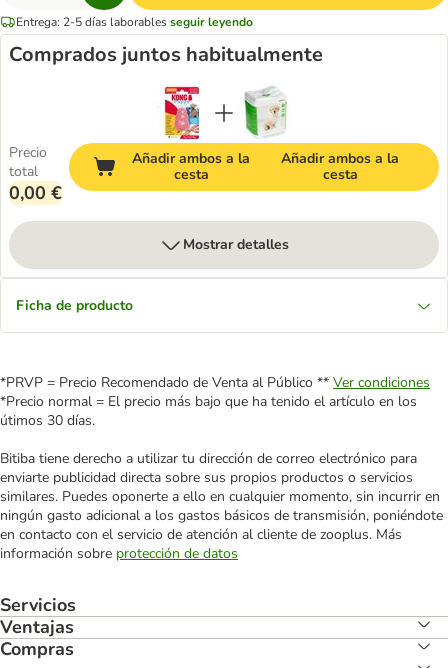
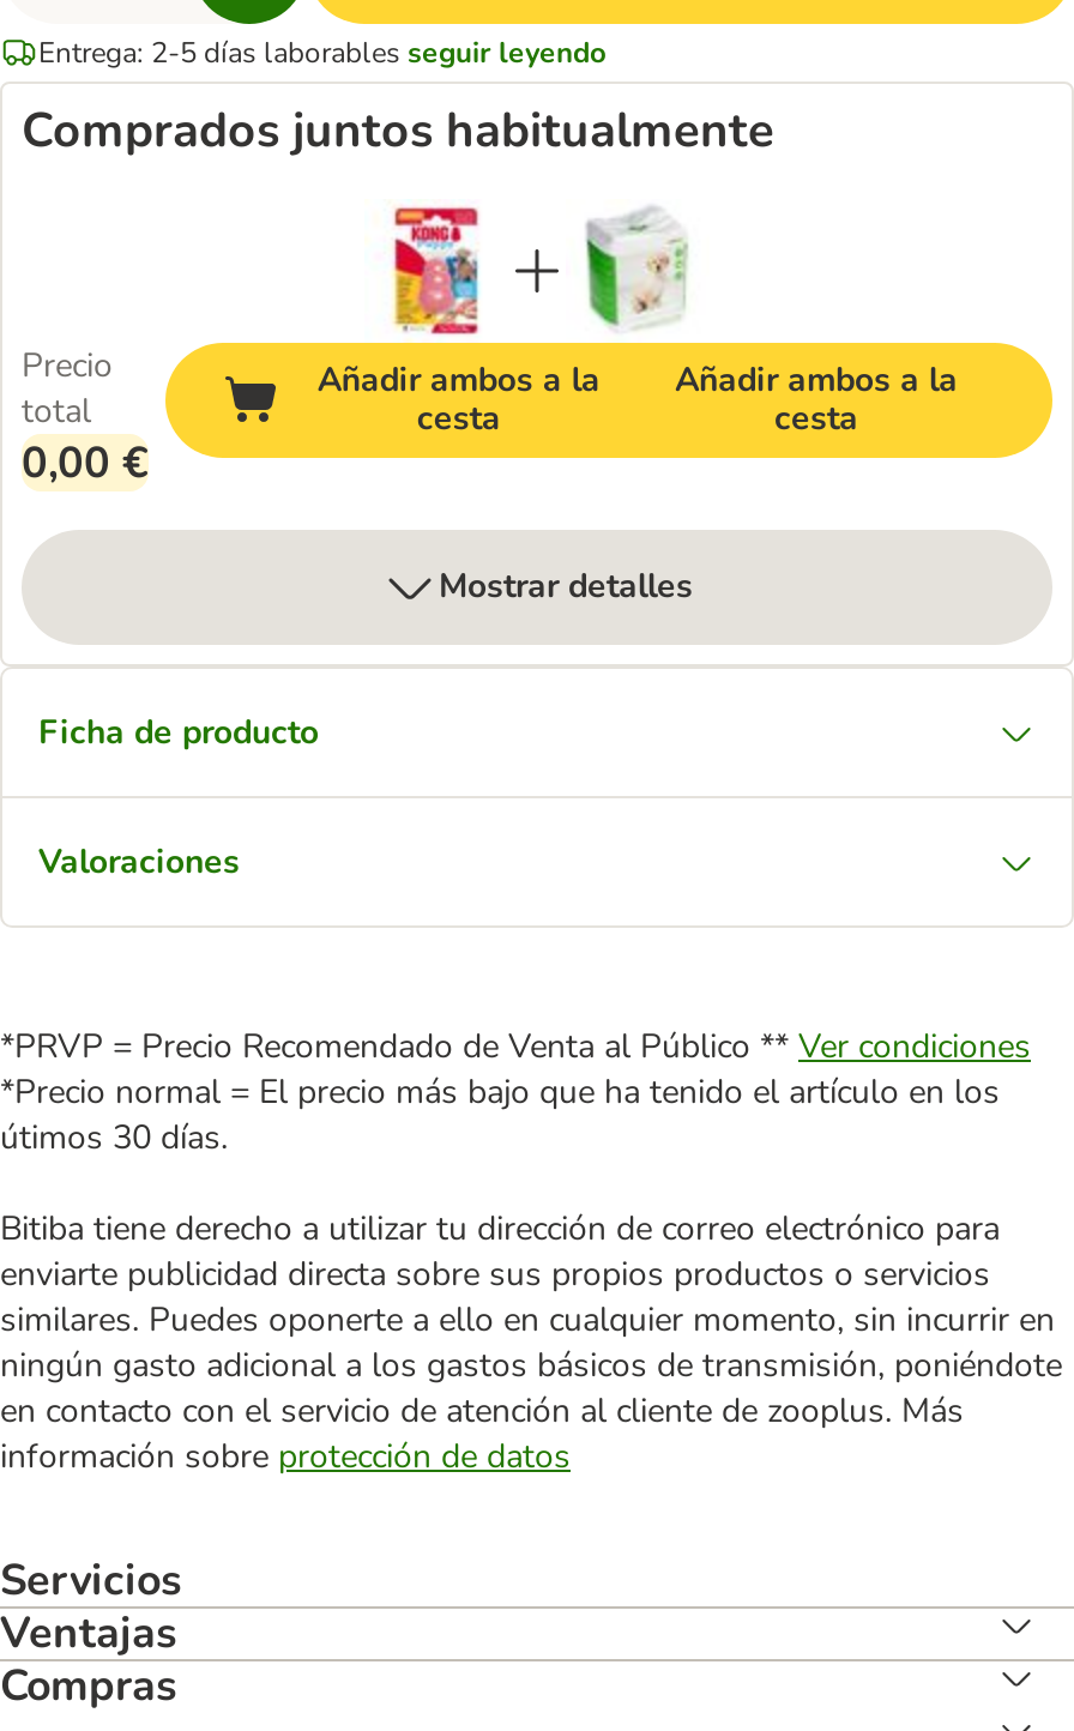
none -> [38,839,240,885] Valoraciones

